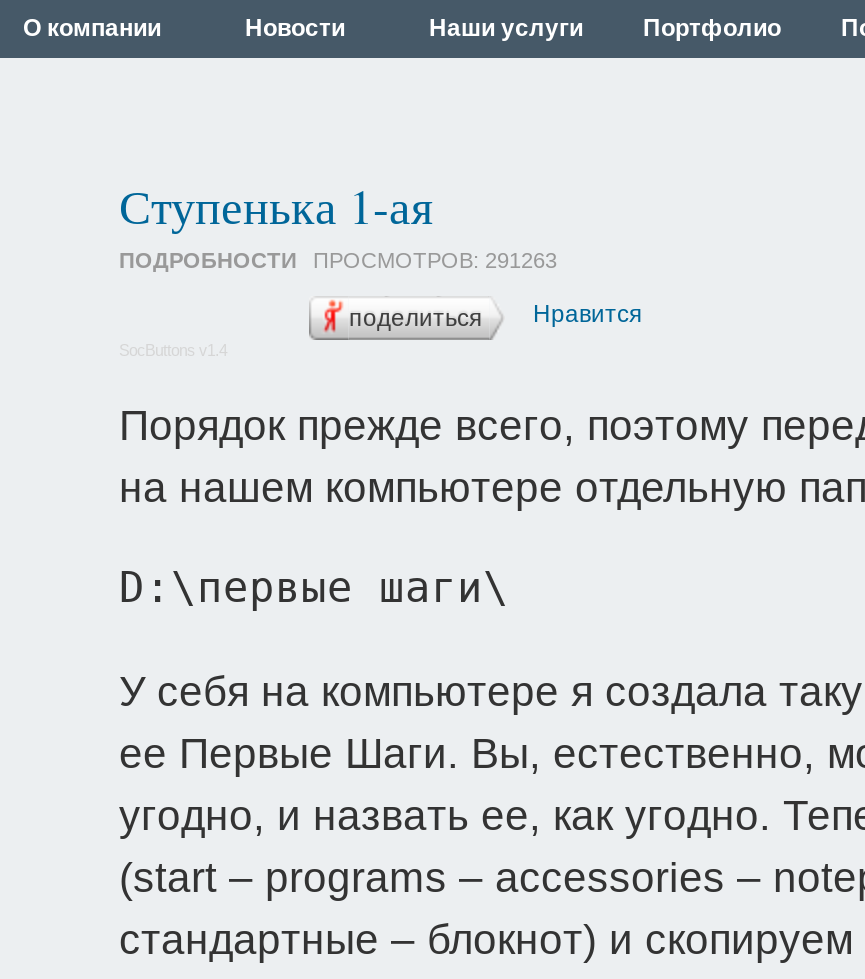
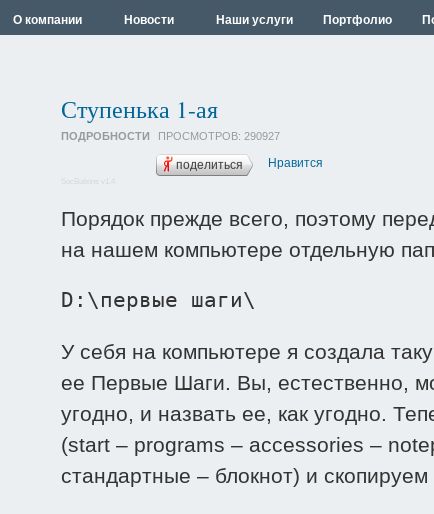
[119,248,557,272] ПОДРОБНОСТИ ПРОСМОТРОВ: 291263 -> [61,130,280,142] ПОДРОБНОСТИ ПРОСМОТРОВ: 290927

